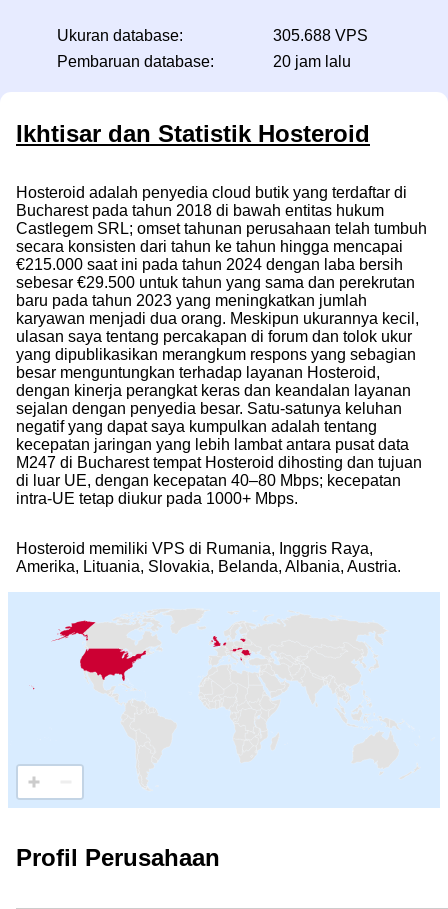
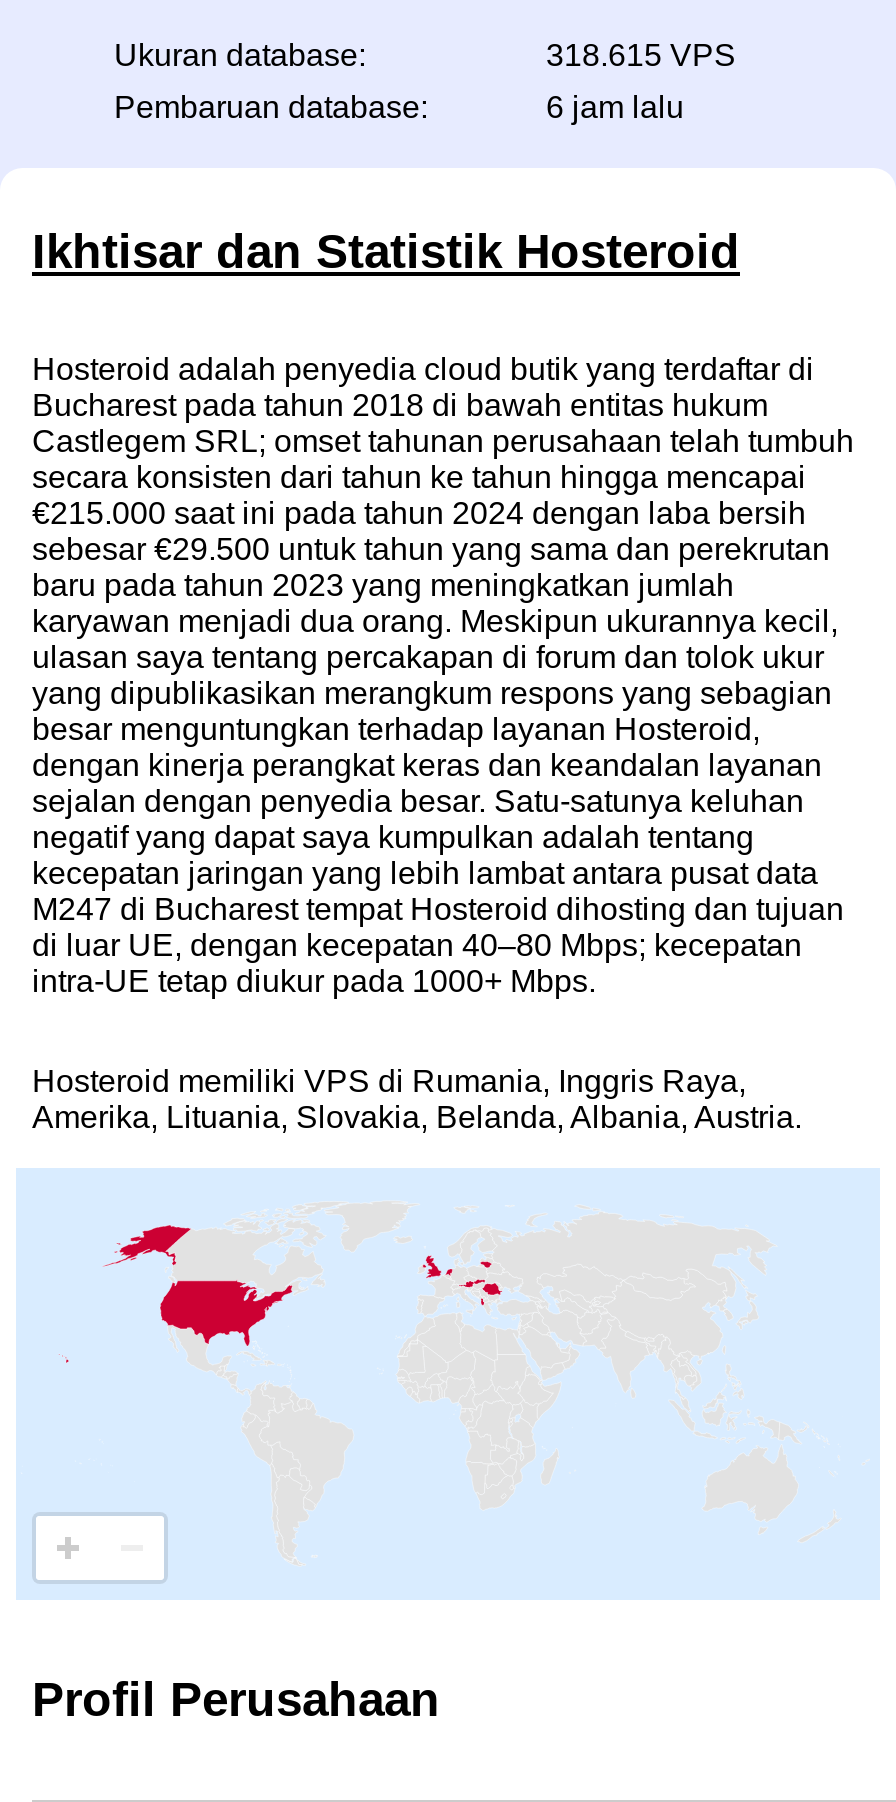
[273,27,368,44] 305.688 VPS -> [546,38,736,72] 318.615 VPS
[273,53,351,70] 20 jam lalu -> [546,90,684,124] 6 jam lalu

